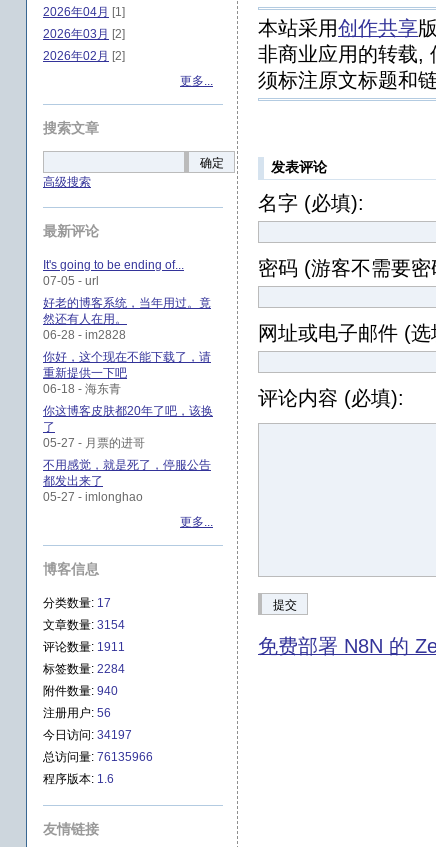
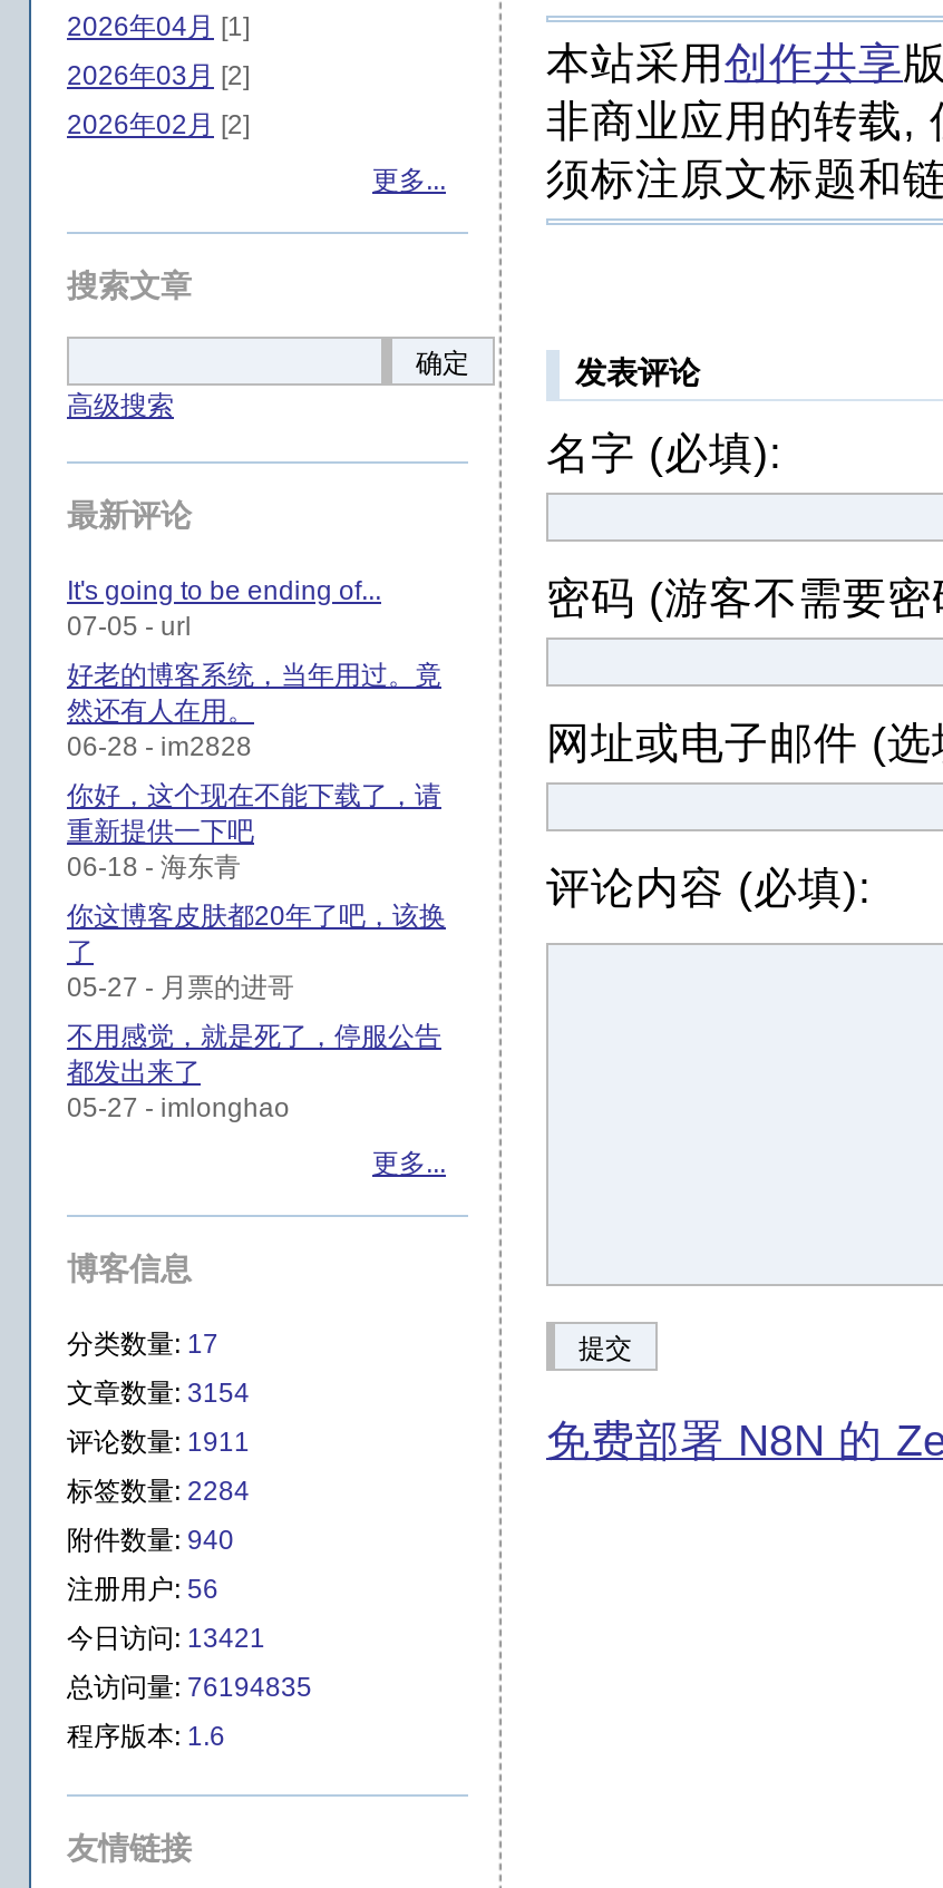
[43,728,132,742] 今日访问: 34197 -> [67,1623,265,1654] 今日访问: 13421
[43,750,153,764] 总访问量: 76135966 -> [67,1672,312,1703] 总访问量: 76194835

